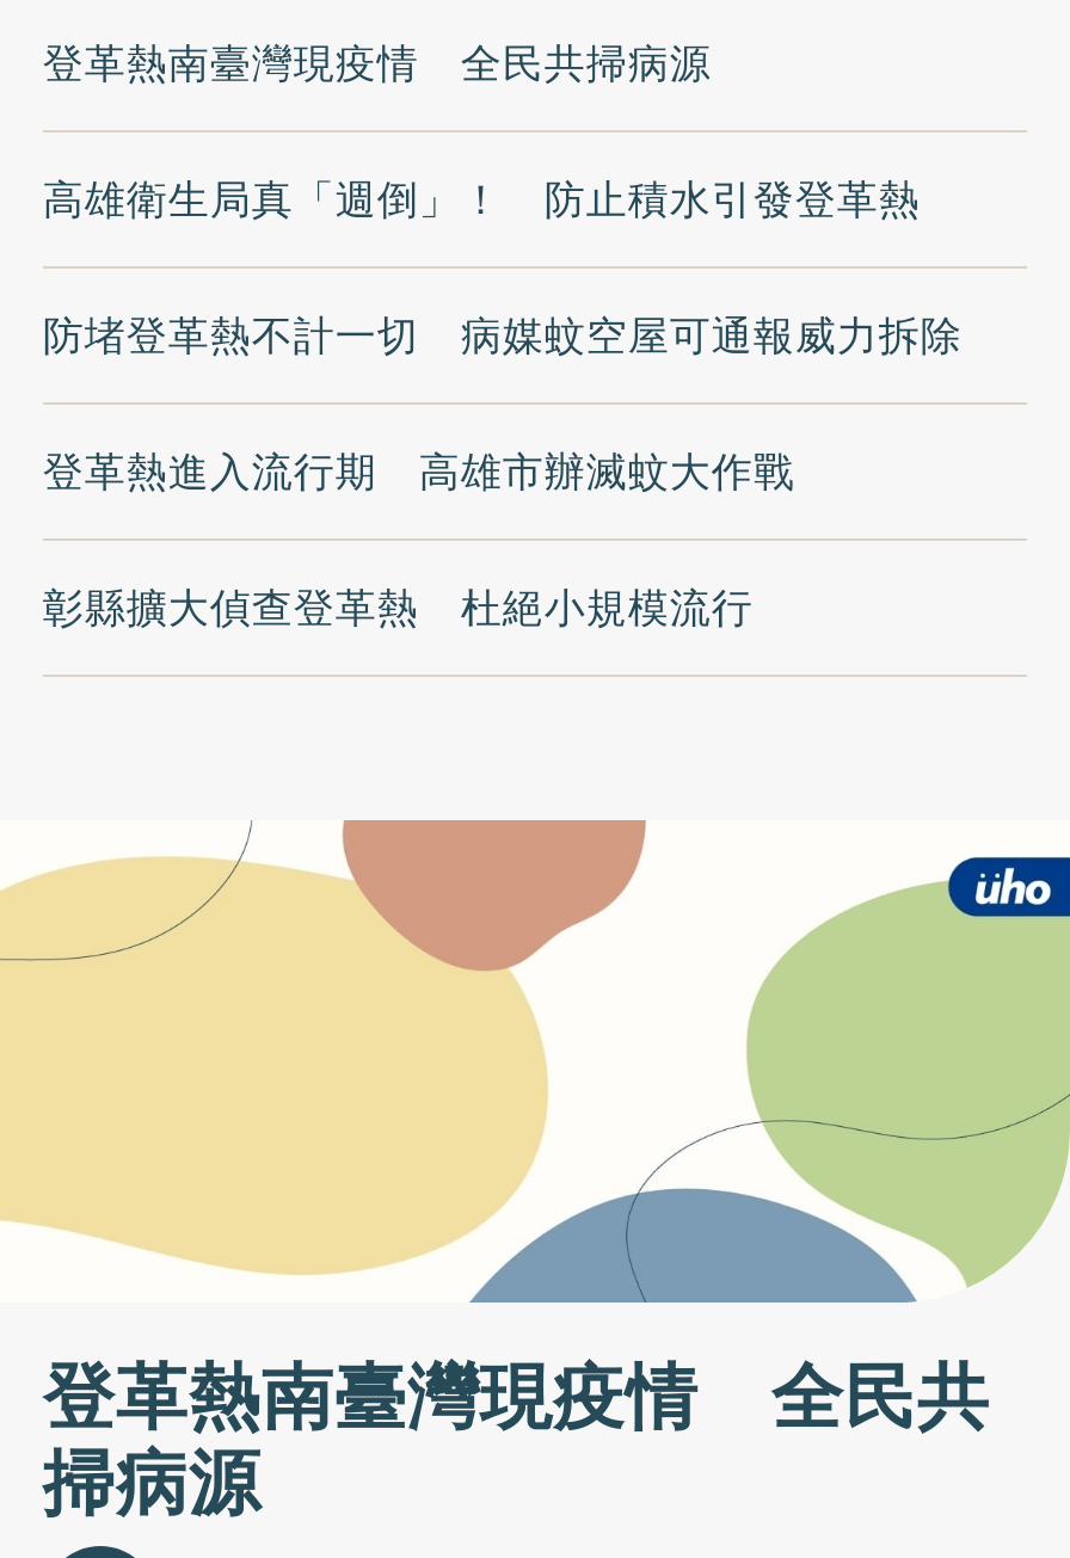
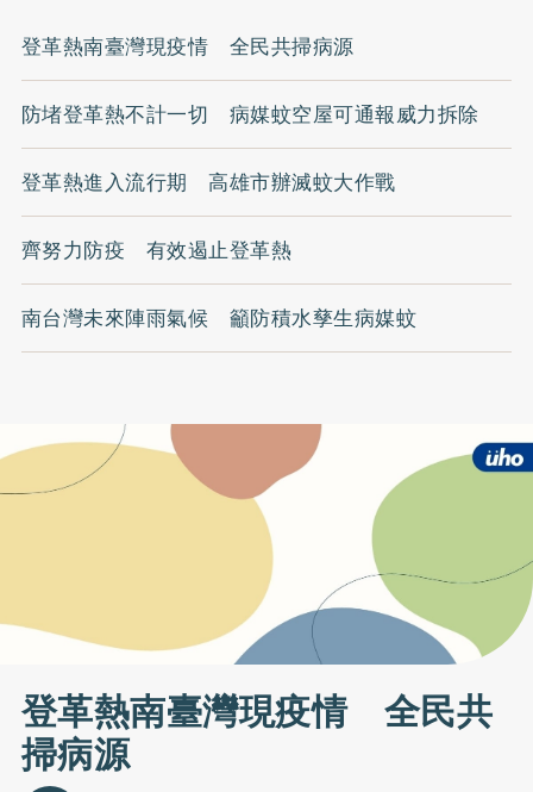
[43,169,920,231] 高雄衛生局真「週倒」！ 防止積水引發登革熱 -> none
moved [43,305,962,503] -> [21,99,479,198]: 防堵登革熱不計一切 病媒蚊空屋可通報威力拆除 | 登革熱進入流行期 高雄市辦滅蚊大作戰
[43,577,753,639] 彰縣擴大偵查登革熱 杜絕小規模流行 -> [21,235,417,334] 齊努力防疫 有效遏止登革熱 | 南台灣未來陣雨氣候 籲防積水孳生病媒蚊

